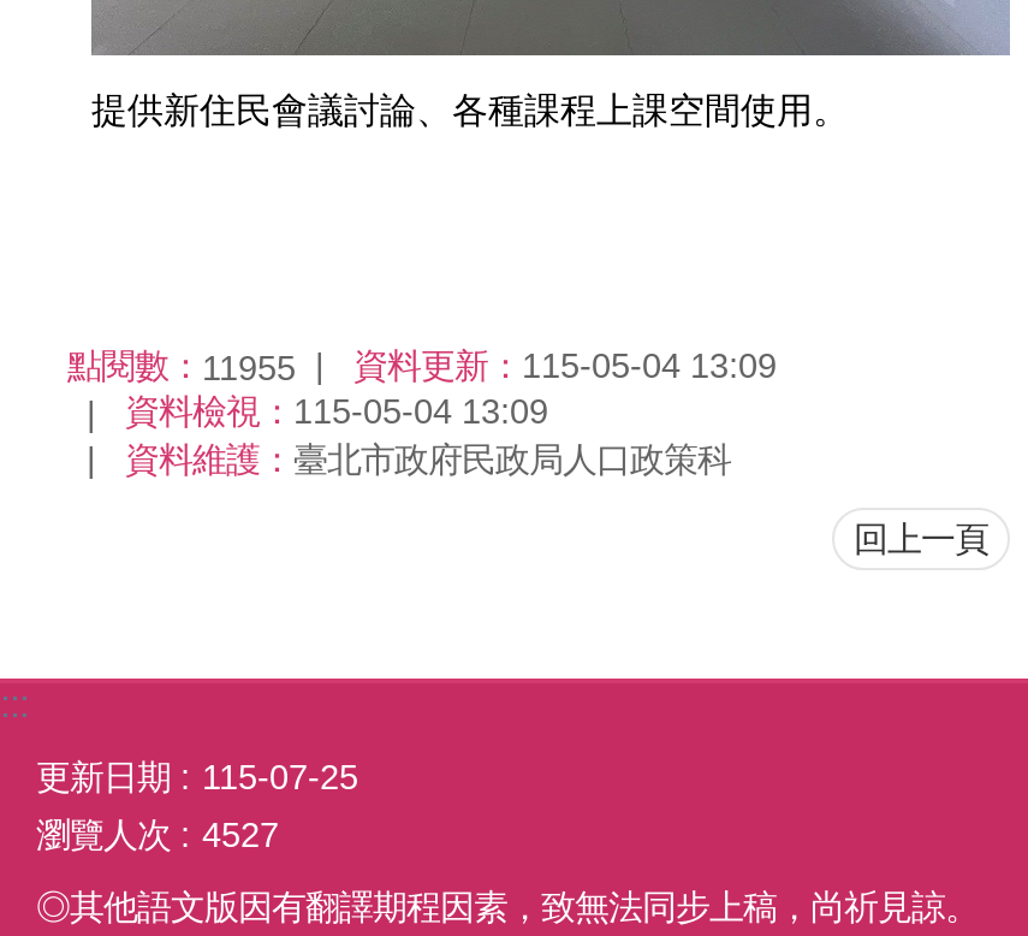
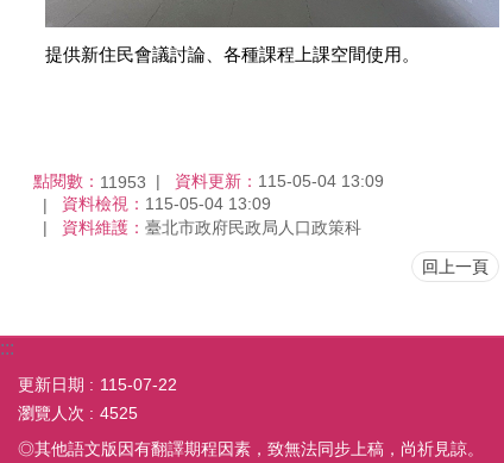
[67,345,777,387] 點閱數：11955 資料更新：115-05-04 13:09 -> [33,171,384,191] 點閱數：11953 資料更新：115-05-04 13:09
[36,758,358,796] 更新日期 115-07-25 -> [18,375,177,394] 更新日期 115-07-22
[36,815,279,854] 瀏覽人次 4527 -> [18,403,138,422] 瀏覽人次 4525

